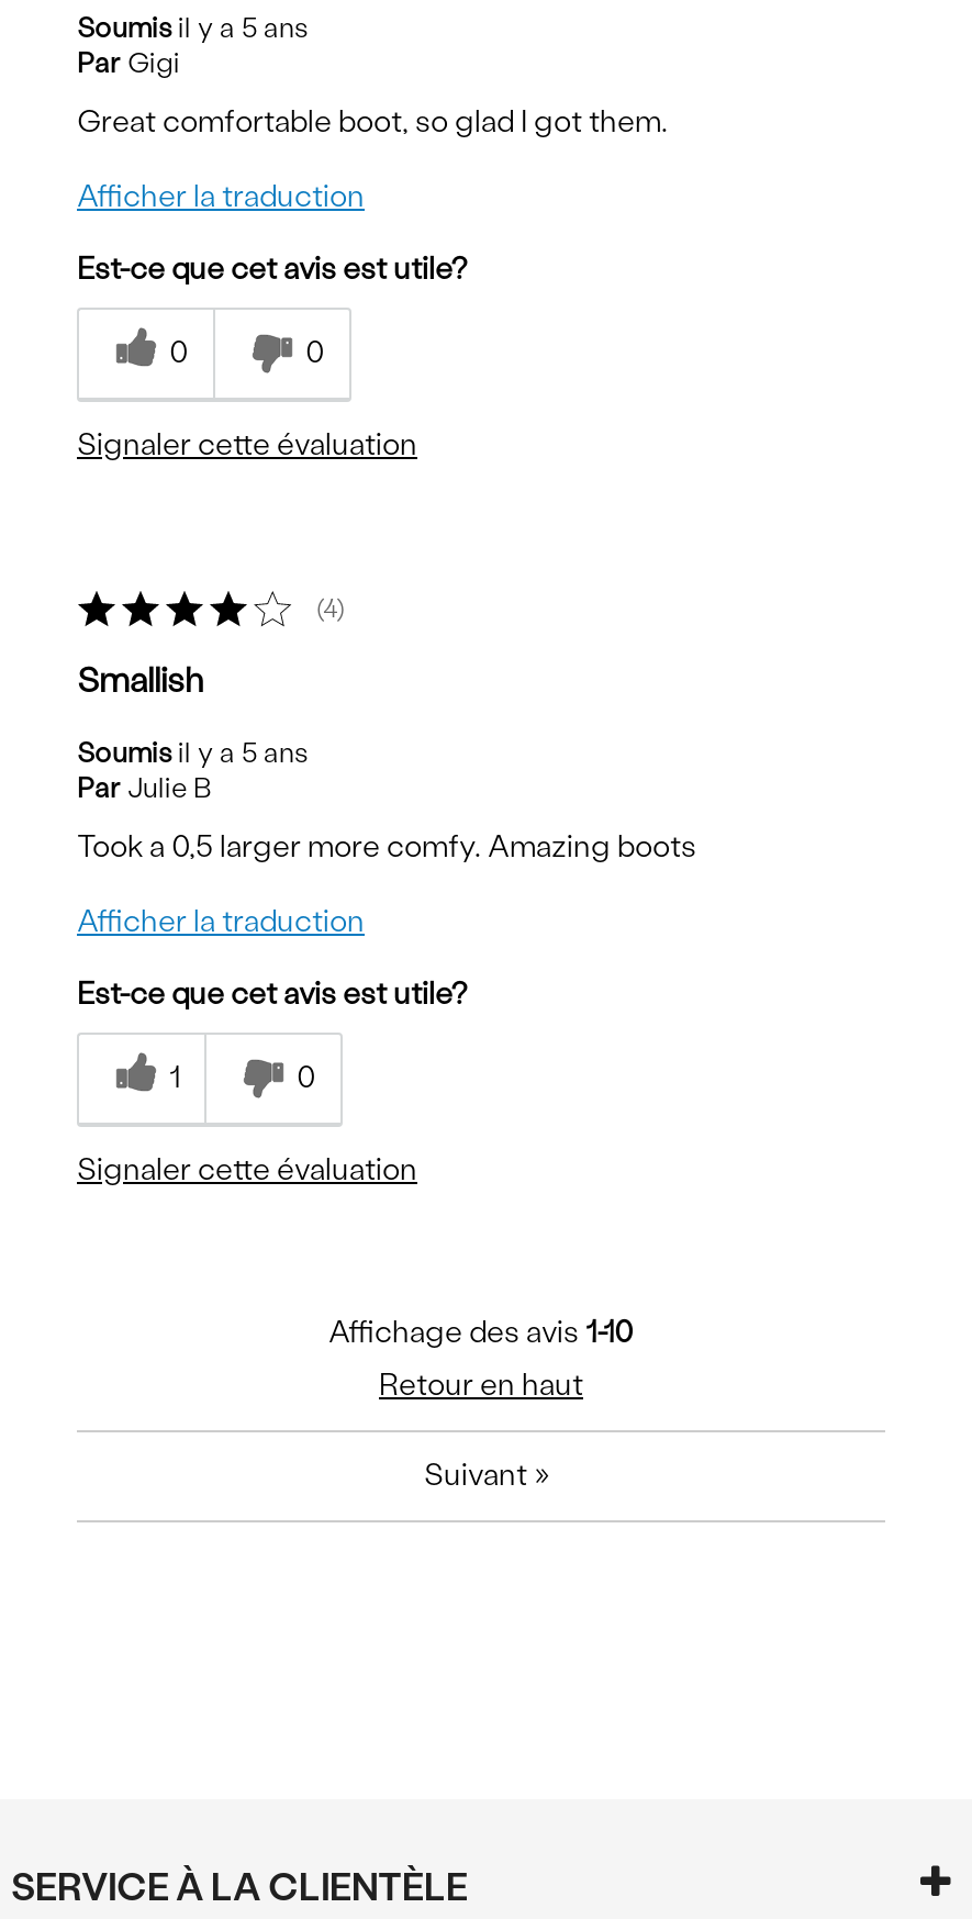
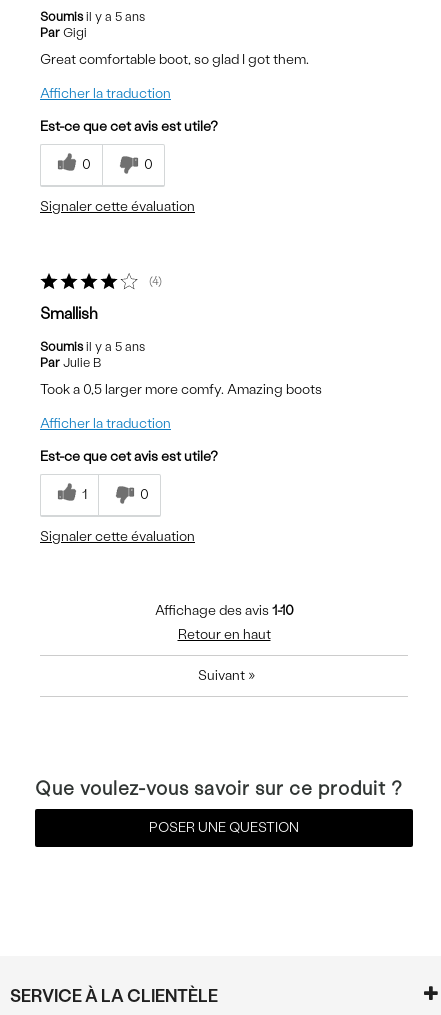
none -> [35,776,403,835] Que voulez-vous savoir sur ce produit ? | POSER UNE QUESTION

